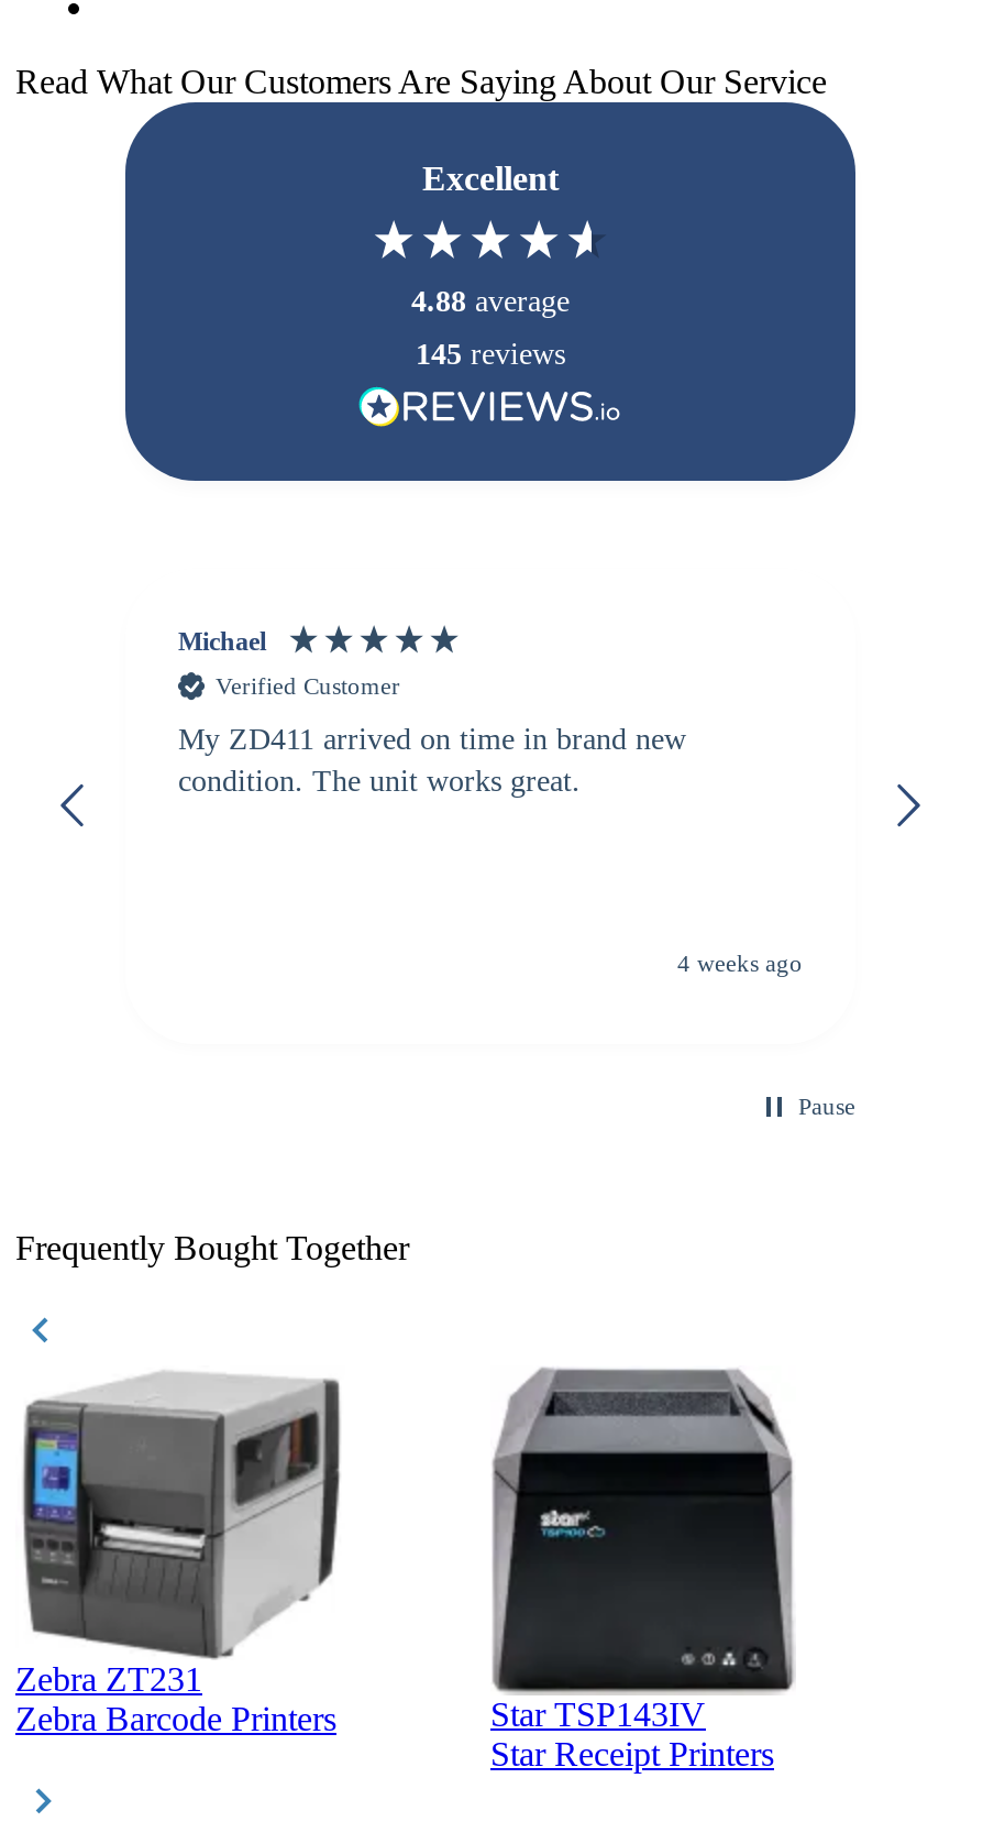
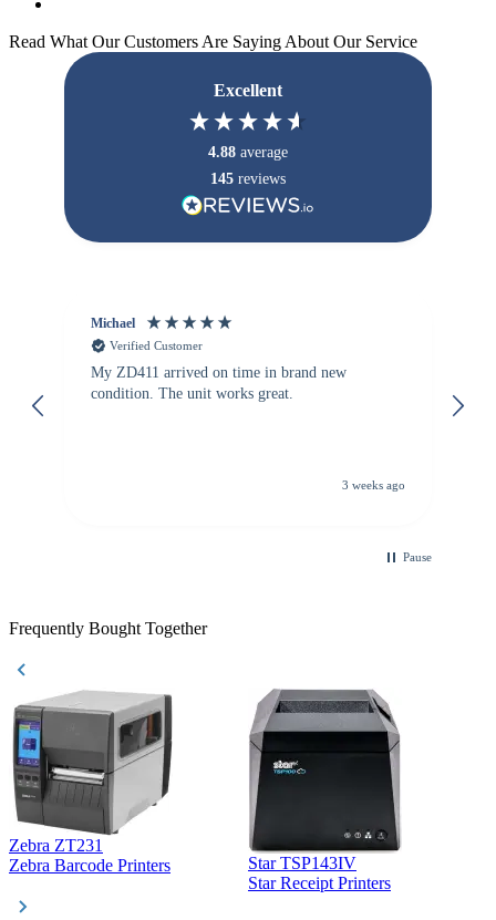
[677,949,803,975] 4 weeks ago -> [342,478,405,491] 3 weeks ago

